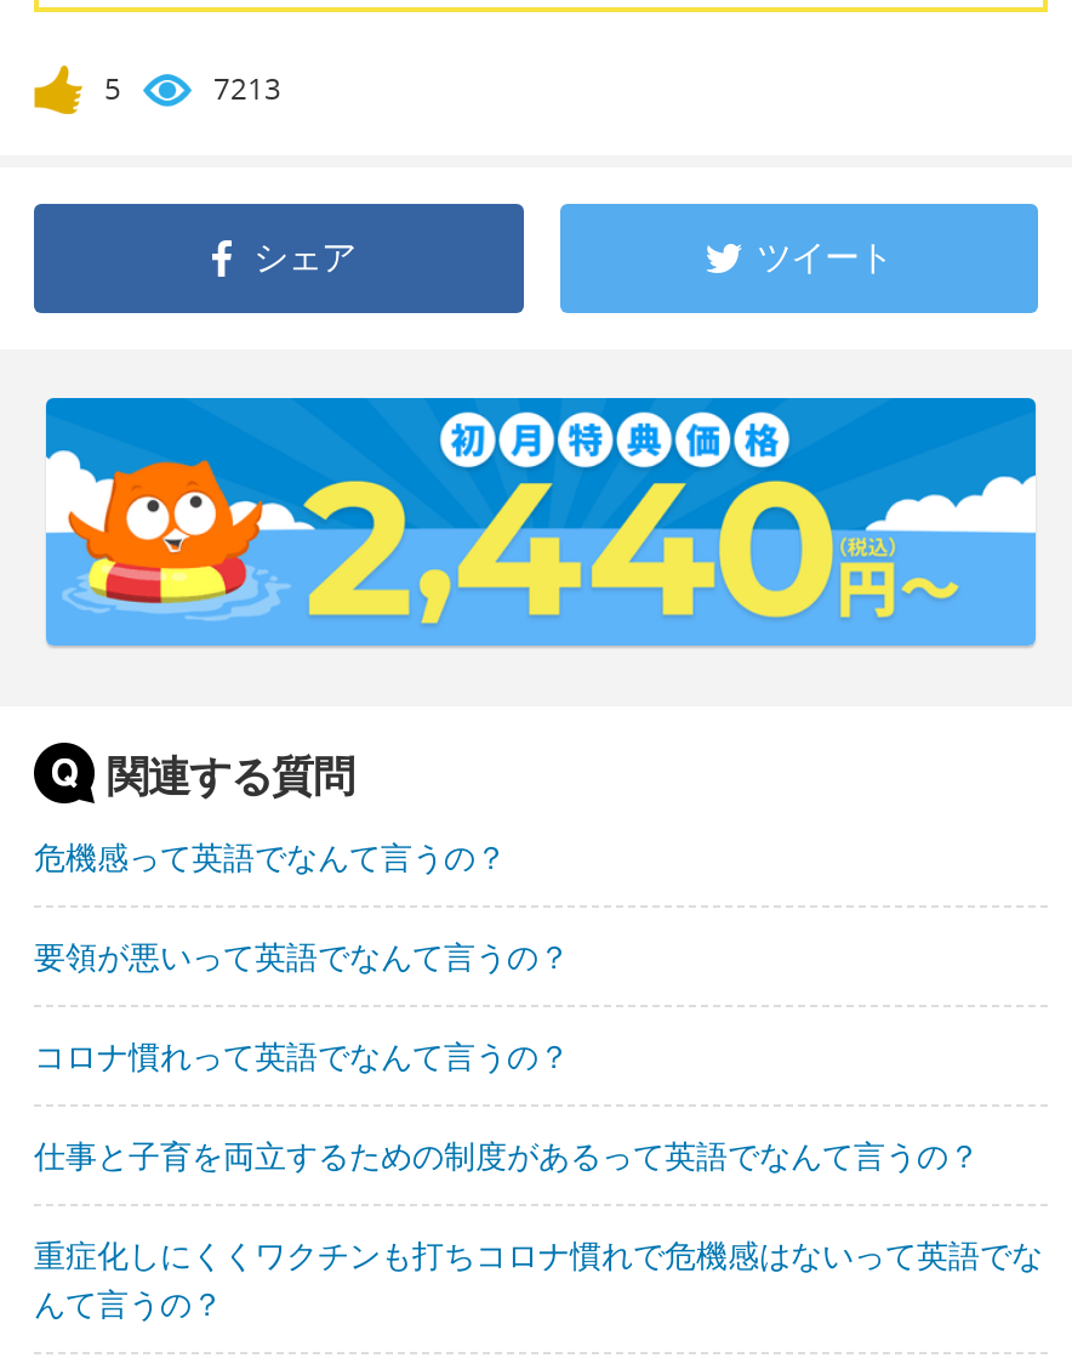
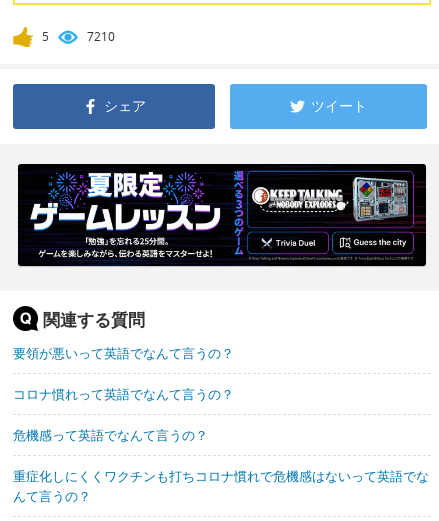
[213,68,281,110] 7213 -> [87,28,115,45] 7210
[44,396,1038,648] [image] -> [17,163,427,267] [image]
moved [34,835,507,879] -> [13,426,208,444]: 危機感って英語でなんて言うの？
[34,1134,980,1178] 仕事と子育を両立するための制度があるって英語でなんて言うの？ -> none

